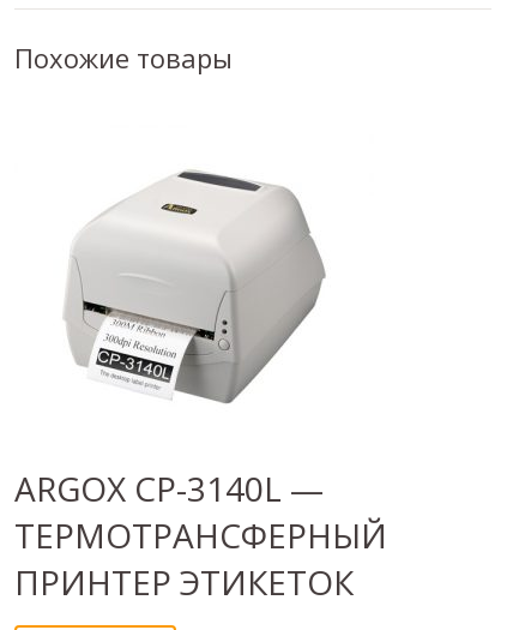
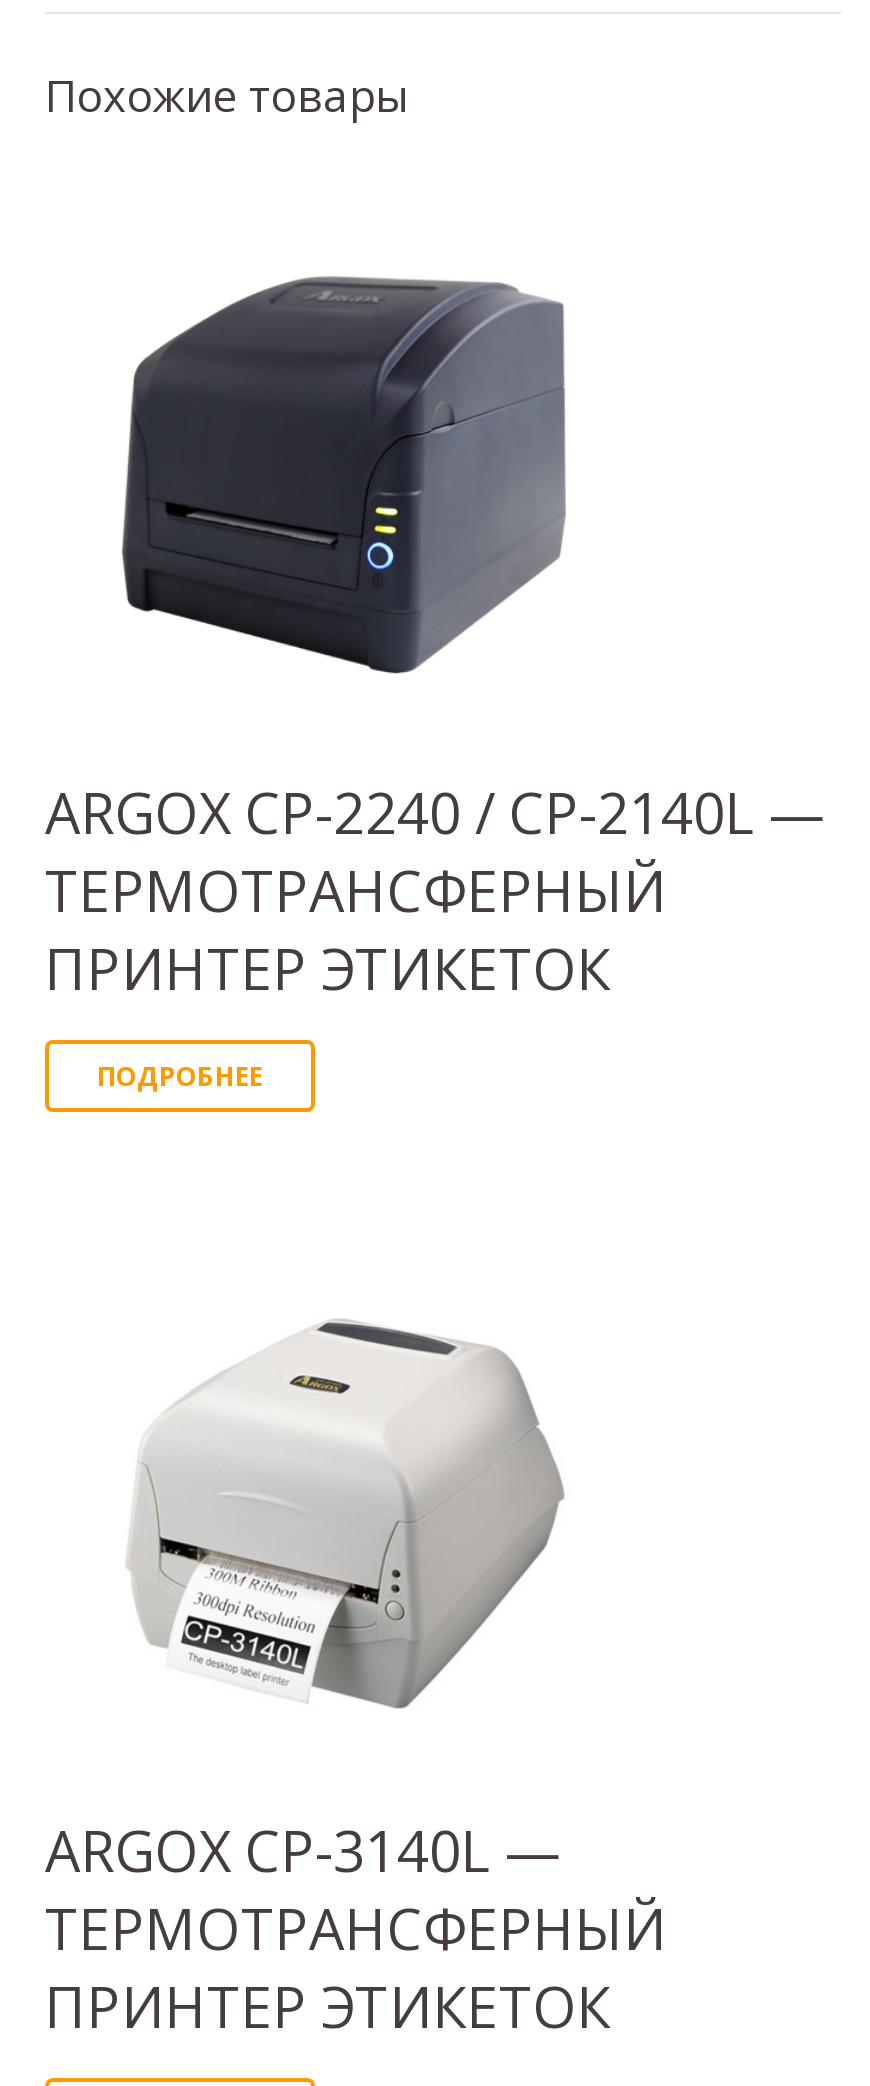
none -> [45,774,825,1094] ARGOX CP-2240 / CP-2140L — | ТЕРМОТРАНСФЕРНЫЙ | ПРИНТЕР ЭТИКЕТОК | ПОДРОБНЕЕ
none -> [121,276,567,674] [image]

